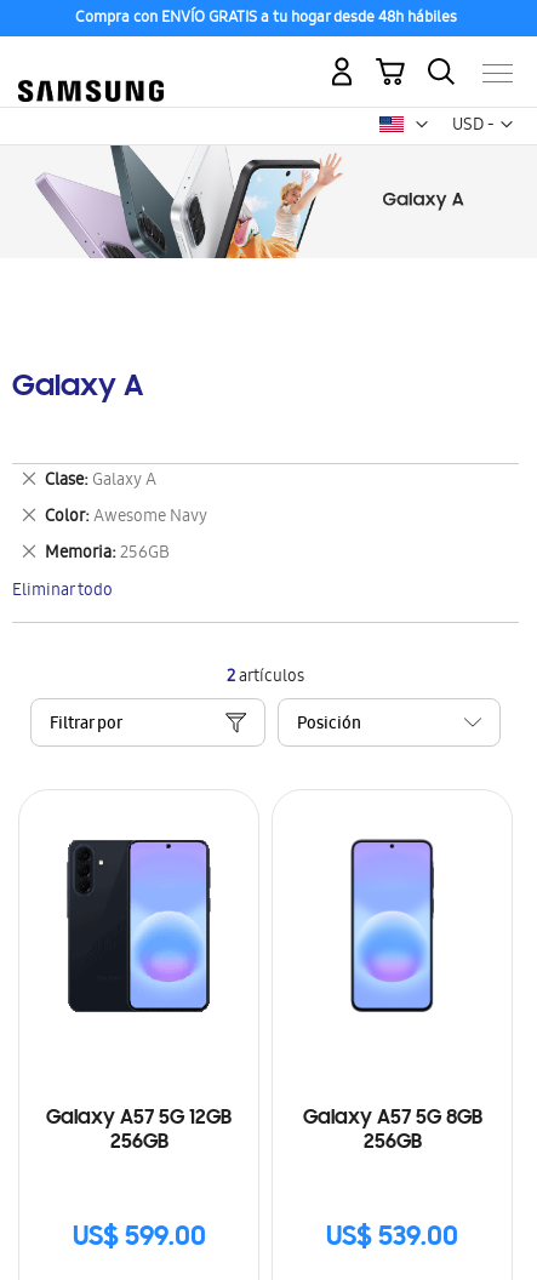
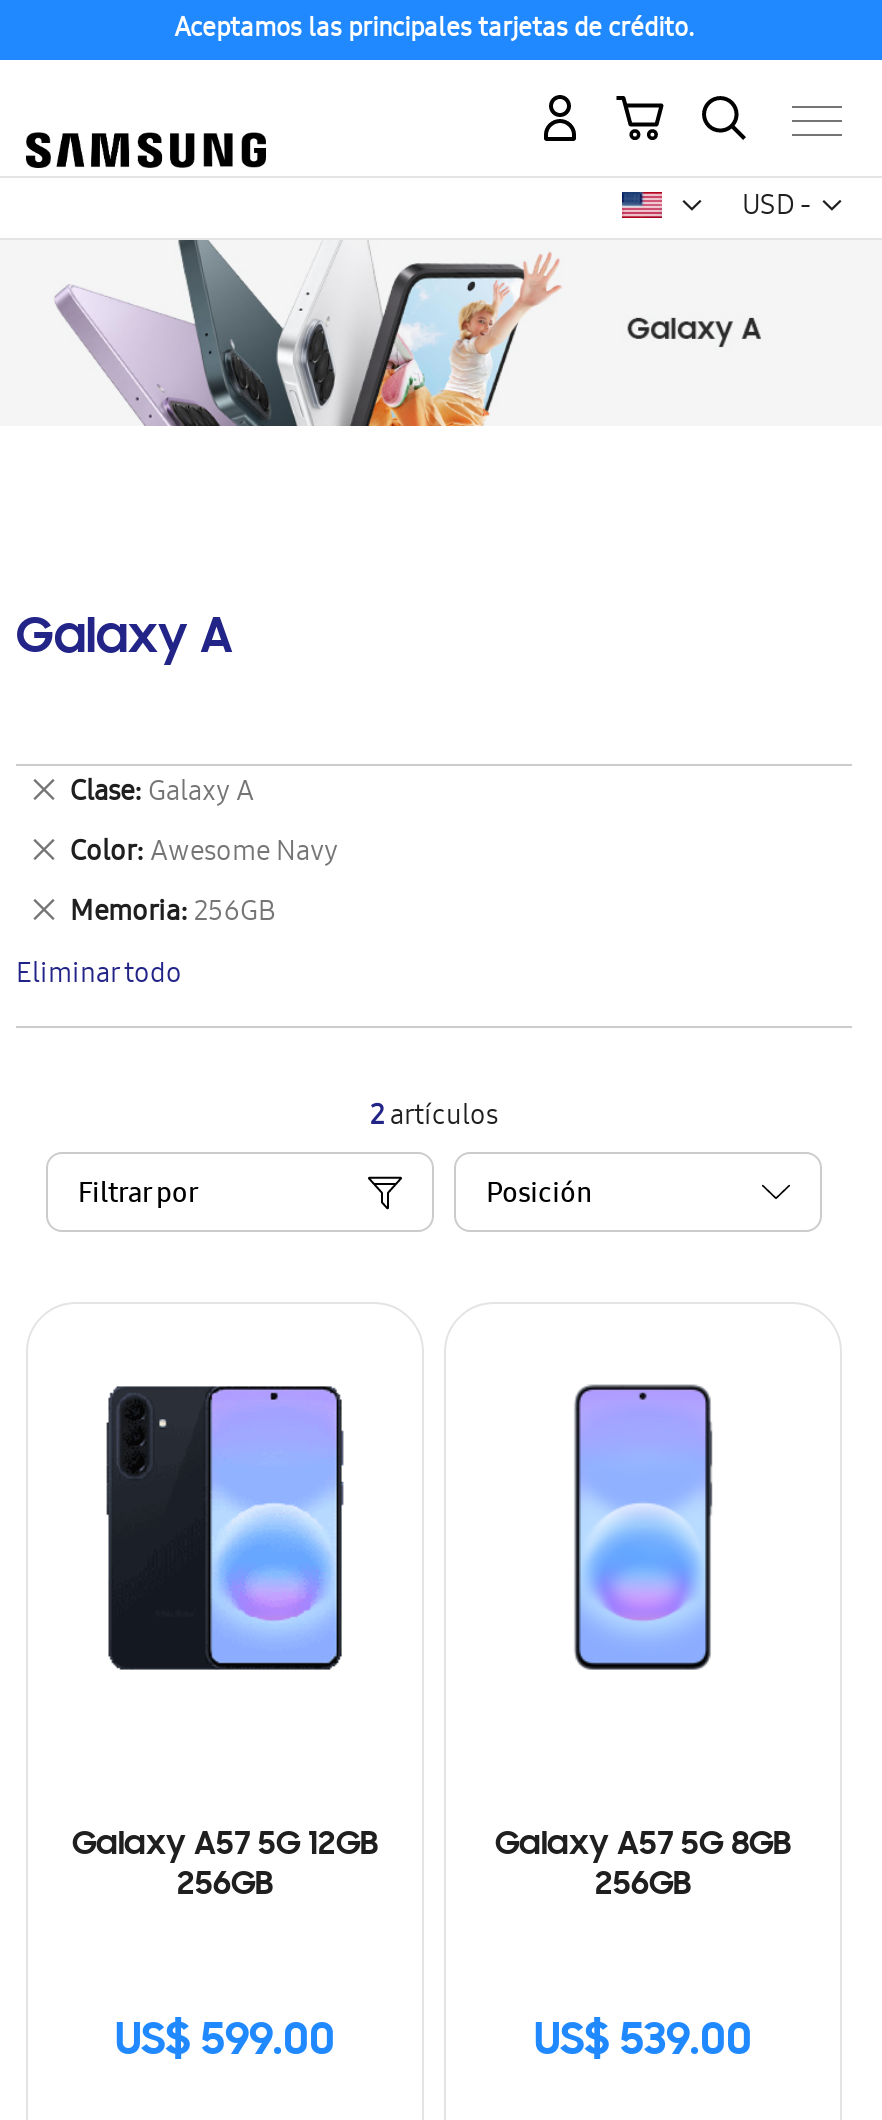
[75,6,456,32] Compra con ENVÍO GRATIS a tu hogar desde 48h hábiles -> [174,10,694,52] Aceptamos las principales tarjetas de crédito.

